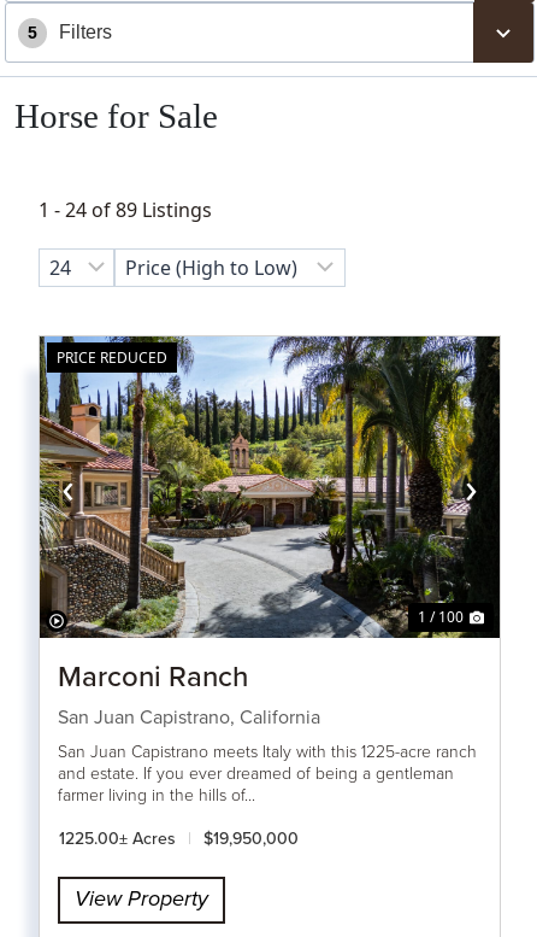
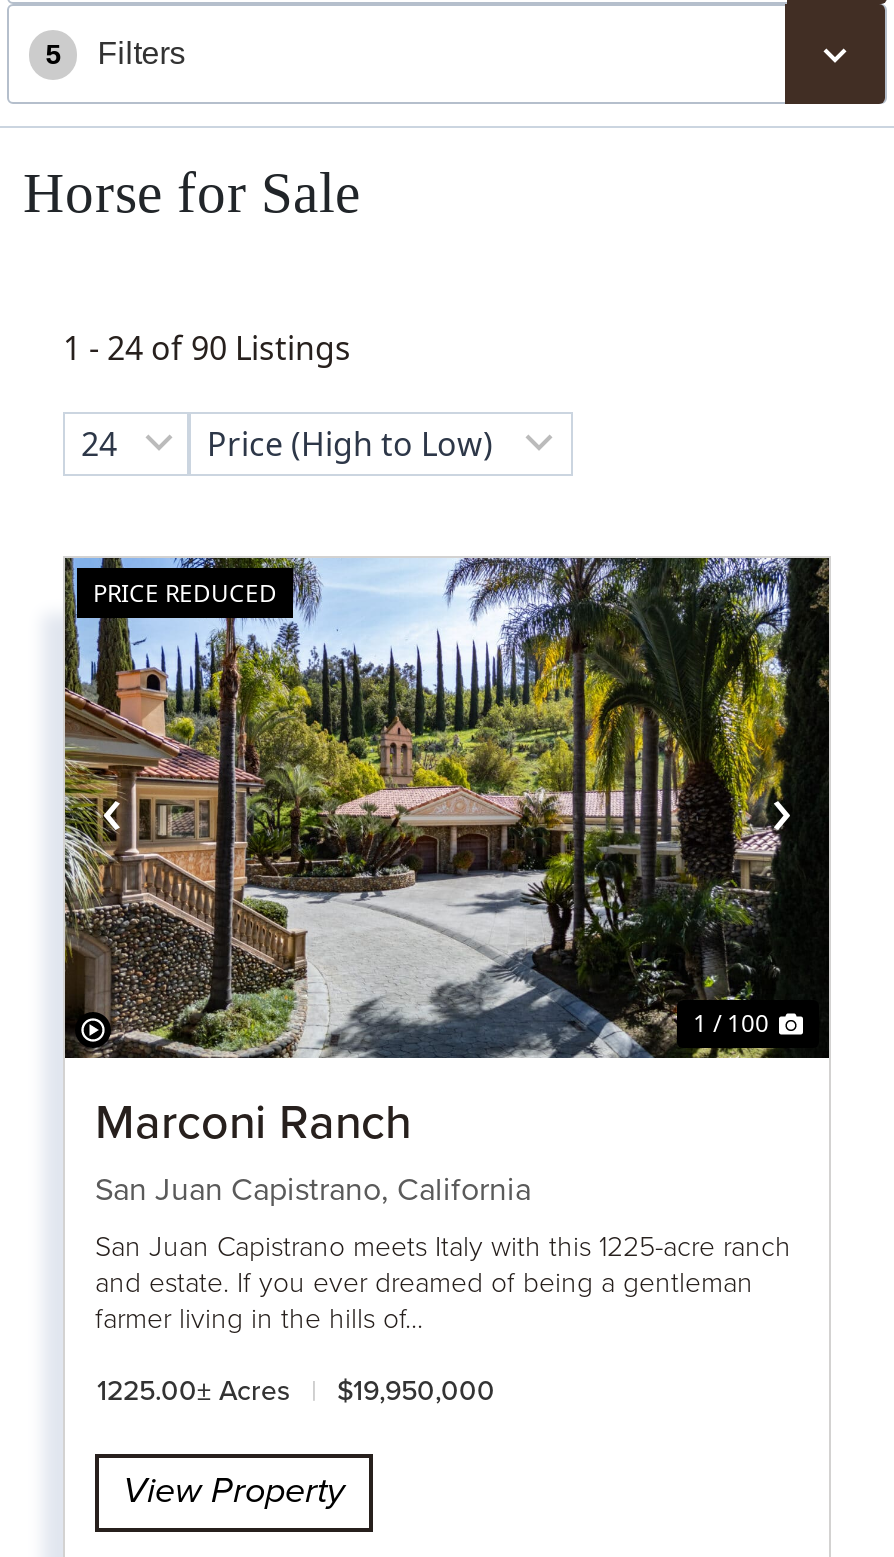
[39,197,212,223] 1 - 24 of 89 Listings -> [63,326,351,370] 1 - 24 of 90 Listings

